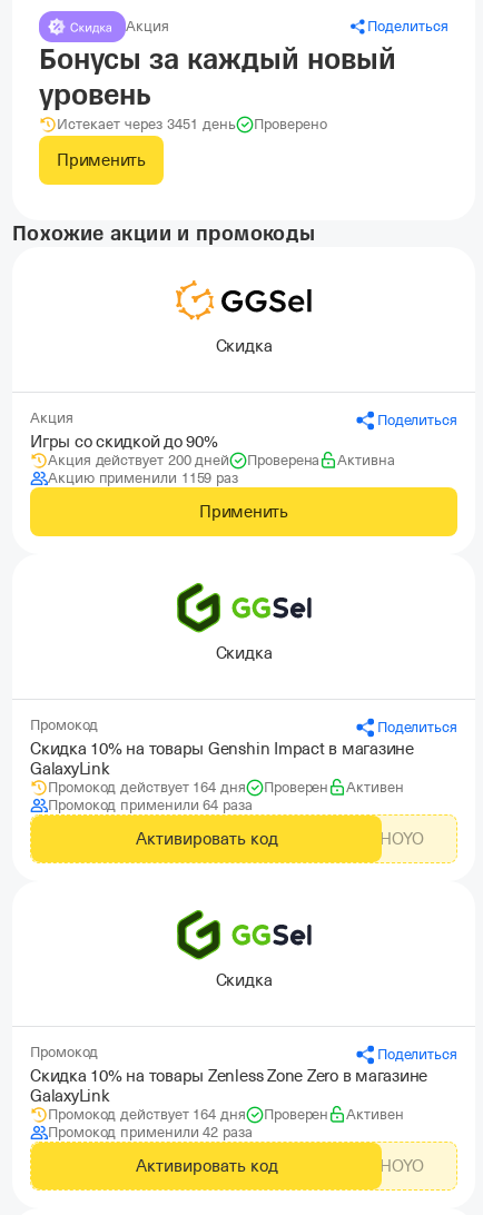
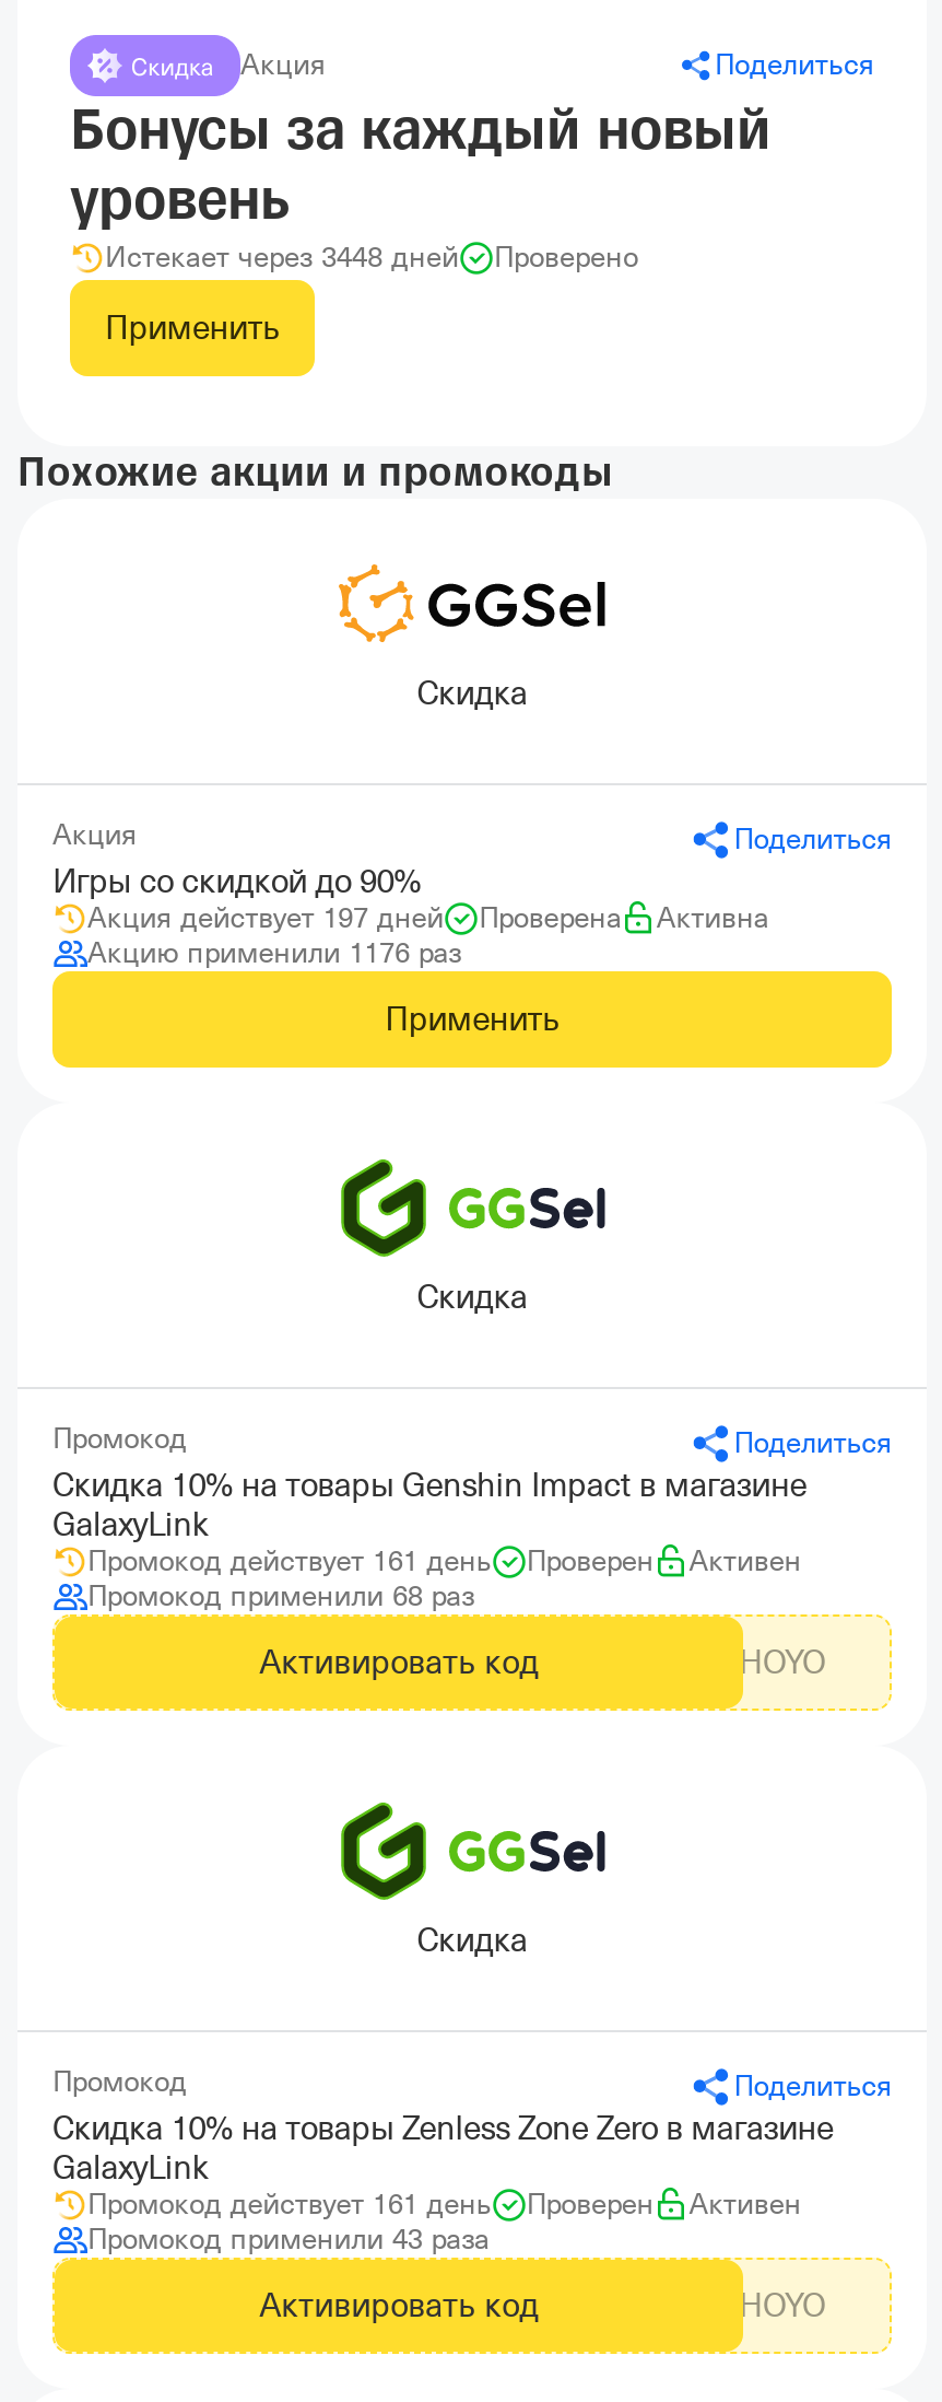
[57,116,236,132] Истекает через 3451 день -> [105,241,459,273] Истекает через 3448 дней
[48,452,229,468] Акция действует 200 дней -> [87,901,444,934] Акция действует 197 дней
[48,470,238,486] Акцию применили 1159 раз -> [87,936,461,969] Акцию применили 1176 раз
[48,779,246,796] Промокод действует 164 дня -> [87,1544,491,1577] Промокод действует 161 день
[48,797,253,813] Промокод применили 64 раза -> [87,1579,474,1612] Промокод применили 68 раз
[48,1106,246,1123] Промокод действует 164 дня -> [87,2188,491,2220] Промокод действует 161 день
[48,1124,253,1140] Промокод применили 42 раза -> [87,2223,489,2255] Промокод применили 43 раза

